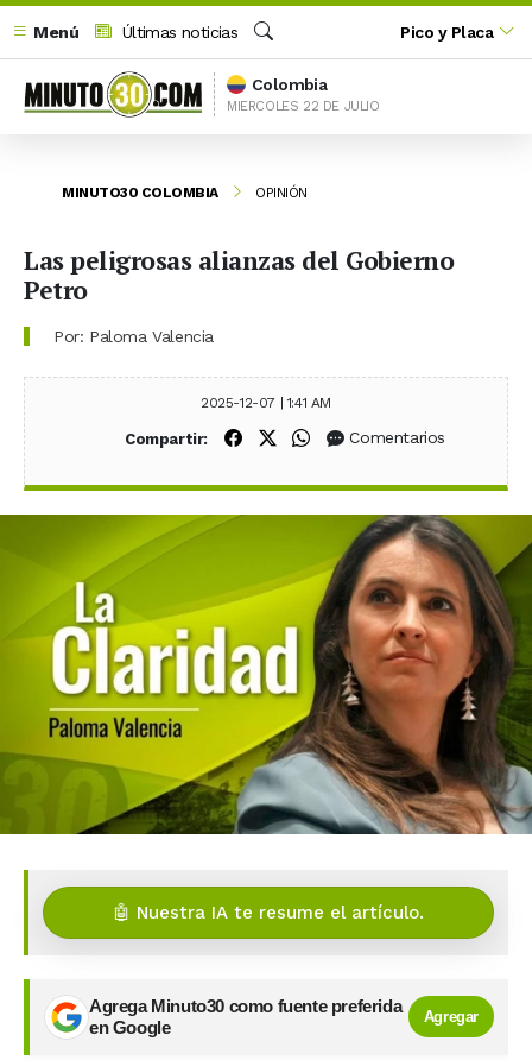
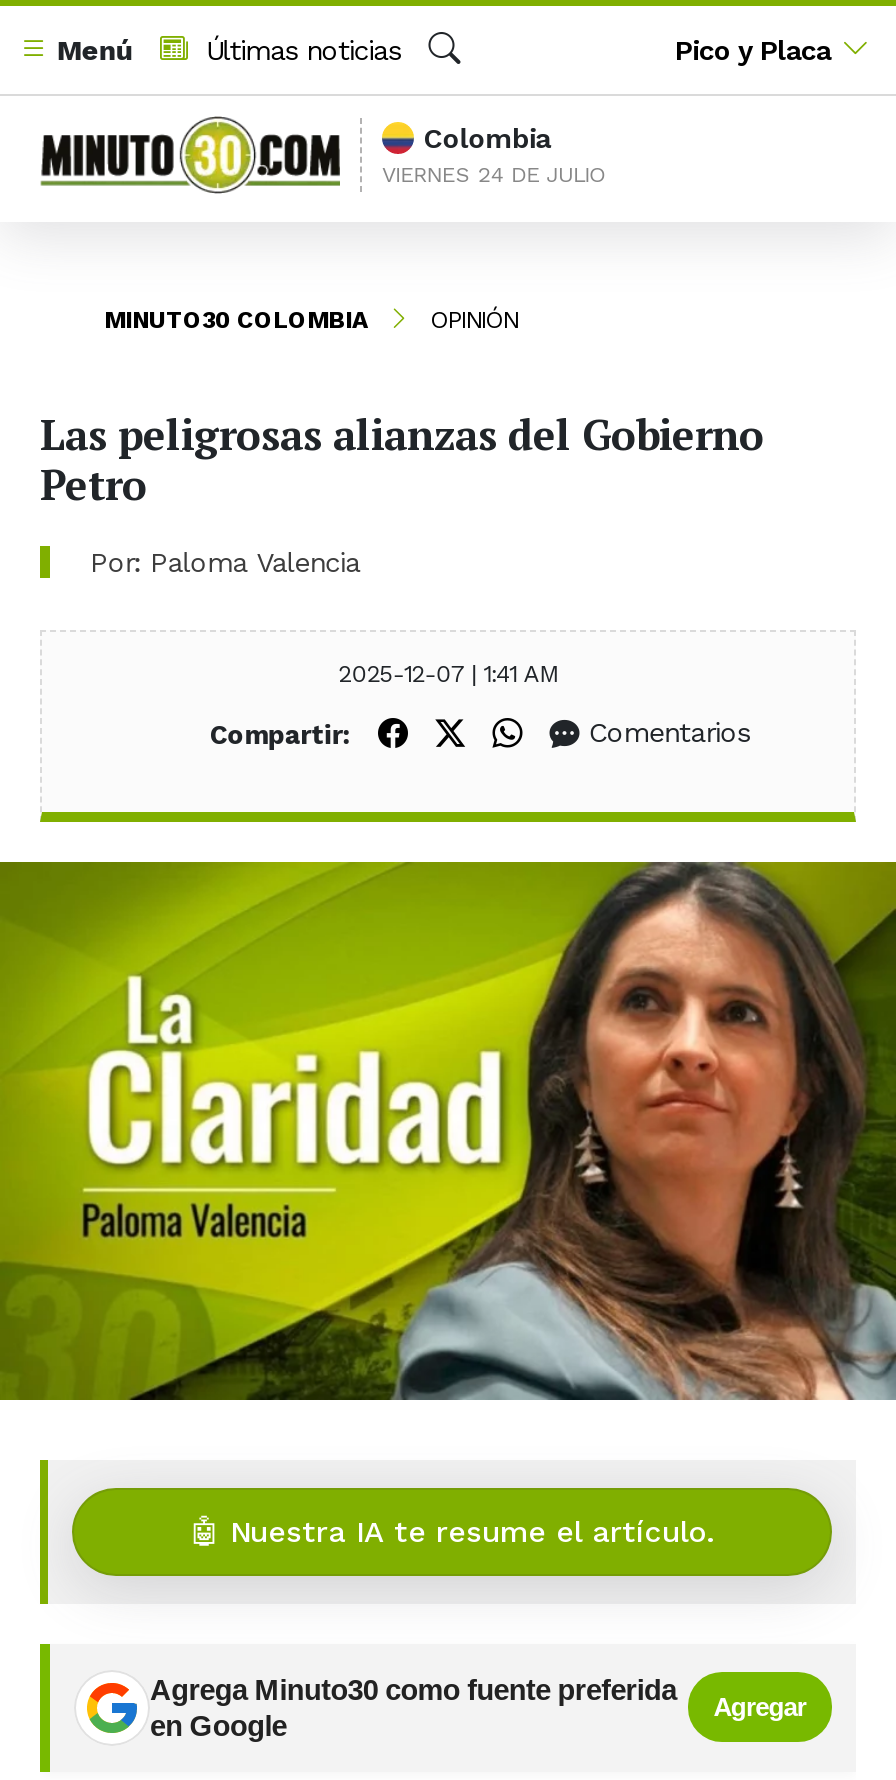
[227,99,380,114] MIERCOLES 22 DE JULIO -> [382,162,607,188] VIERNES 24 DE JULIO

